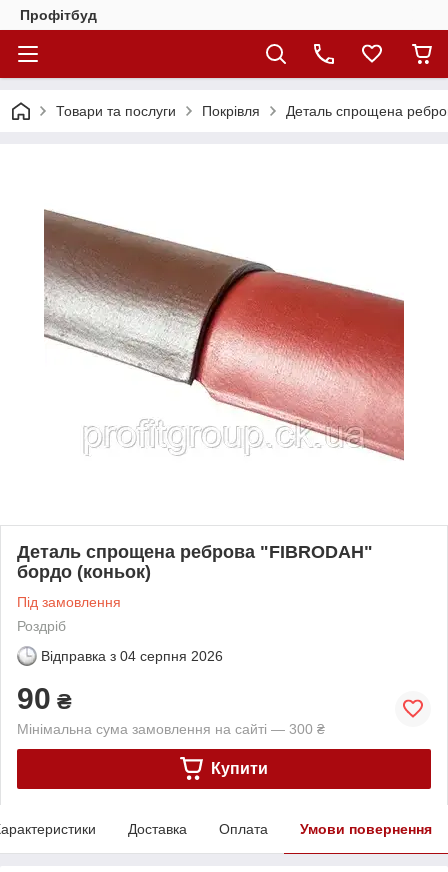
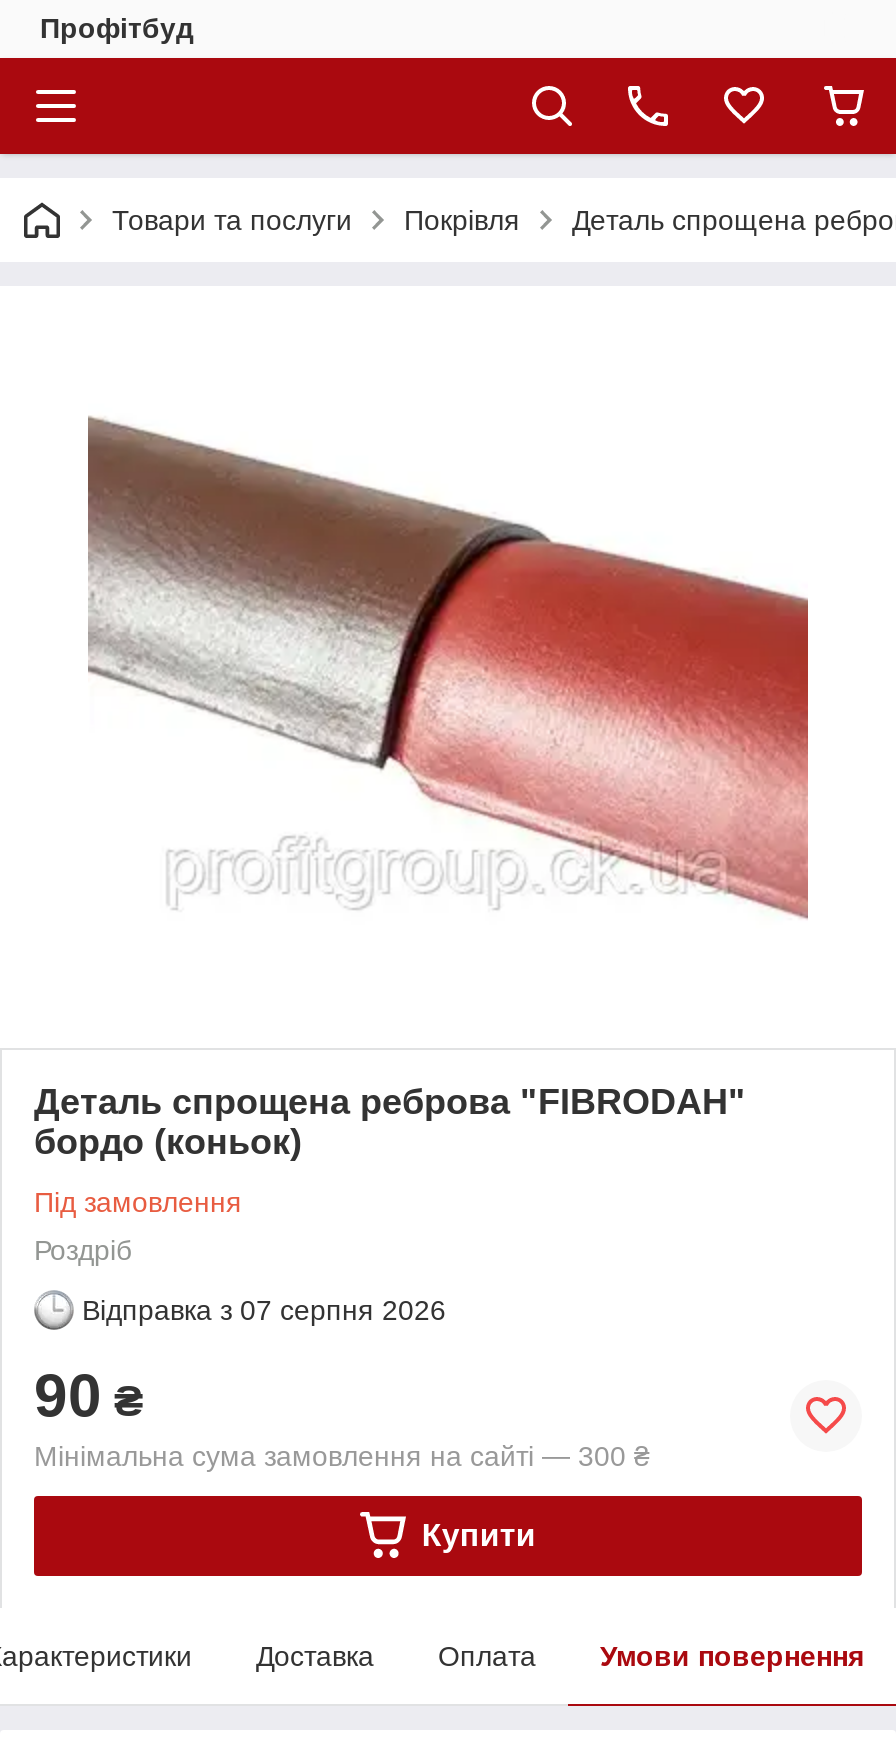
[41,648,223,664] Відправка з 04 серпня 2026 -> [82,1294,446,1326] Відправка з 07 серпня 2026

